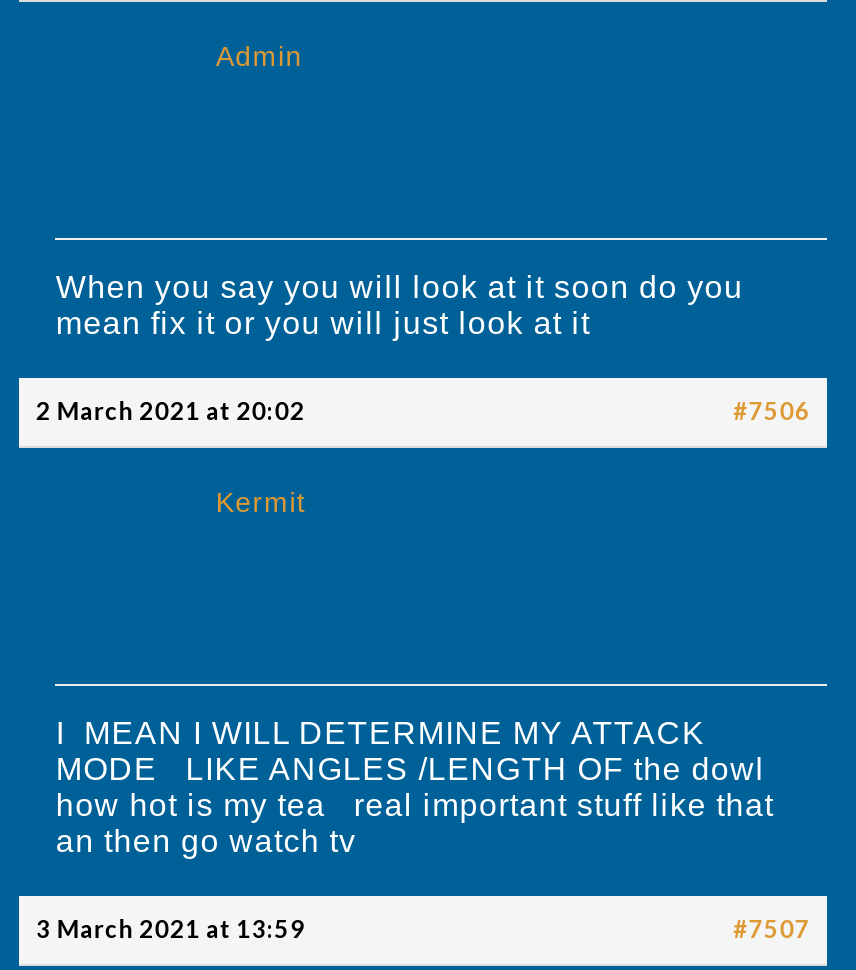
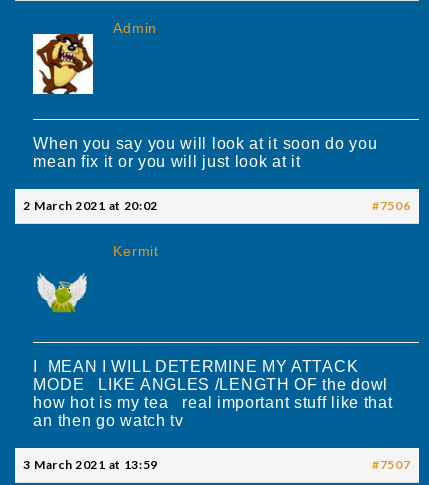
none -> [32,33,94,95] [image]
none -> [36,273,88,313] [image]

